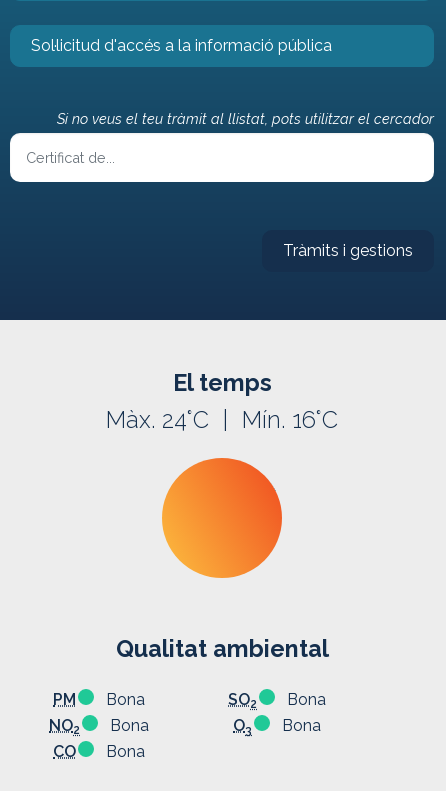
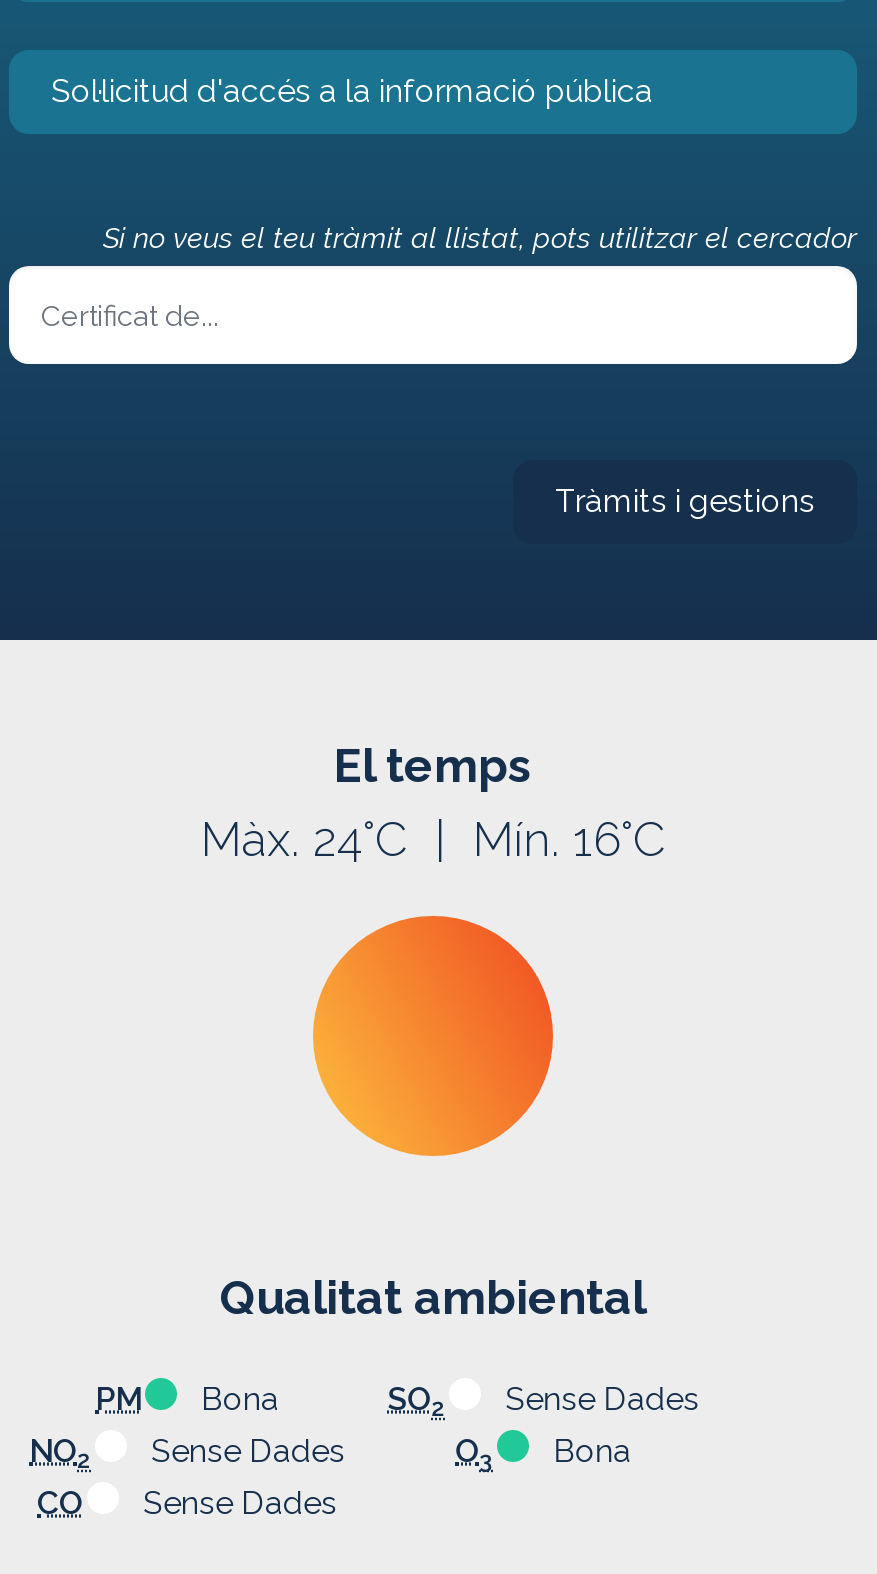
[287,690,326,709] Bona -> [505,1380,699,1418] Sense Dades
[110,716,149,735] Bona -> [151,1432,345,1470] Sense Dades
[106,742,145,761] Bona -> [143,1484,337,1522] Sense Dades

